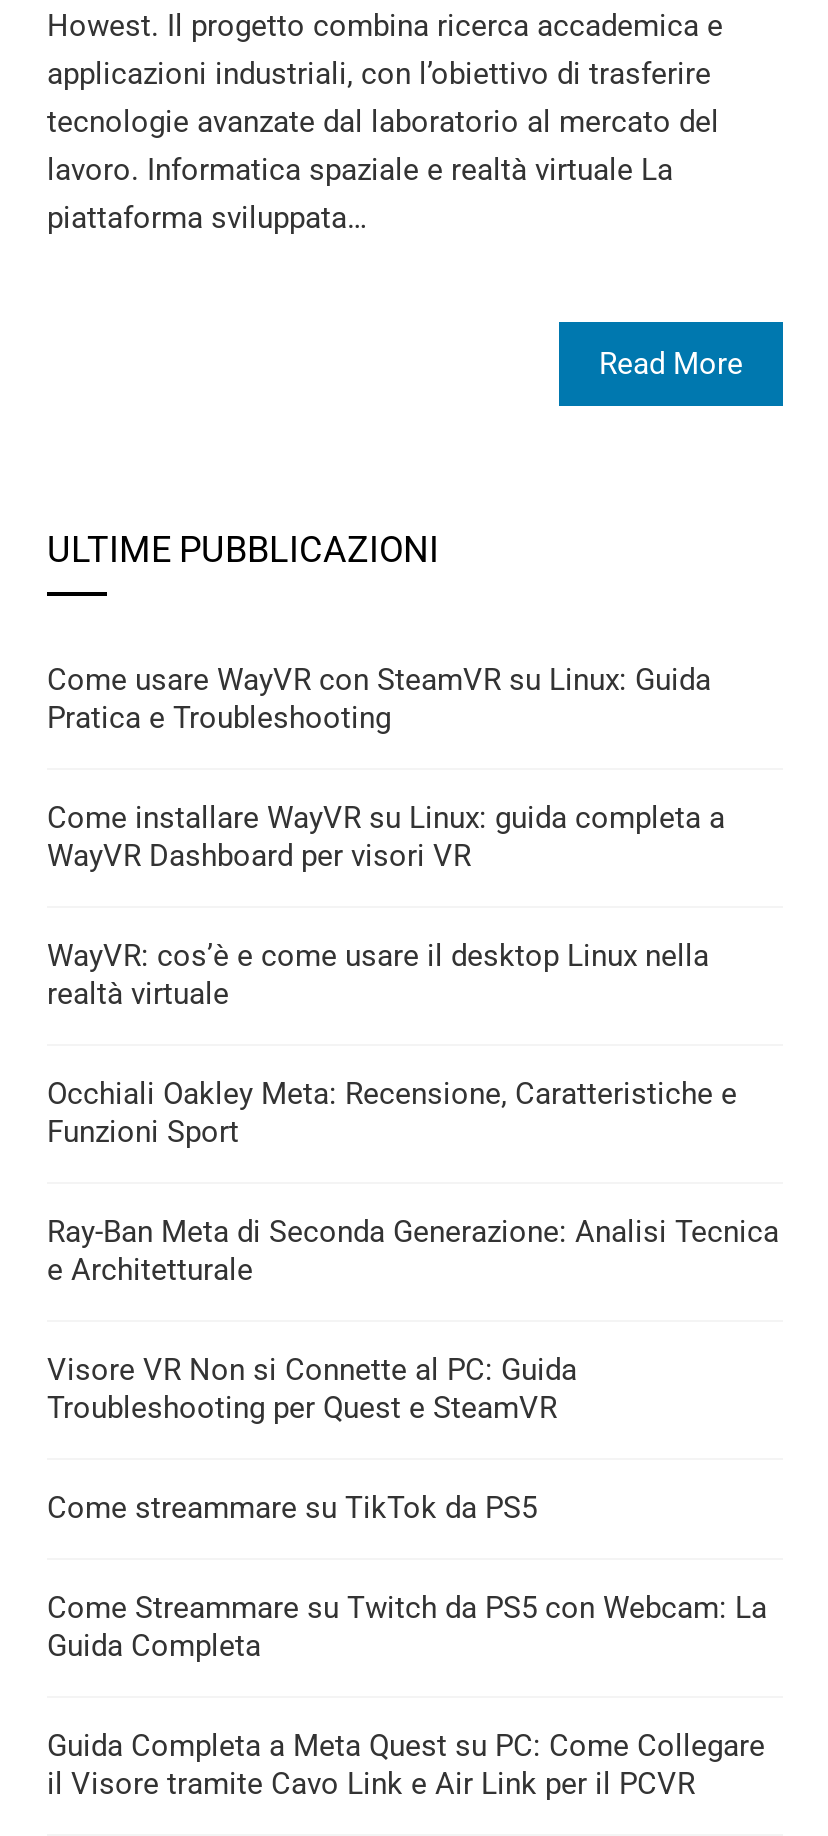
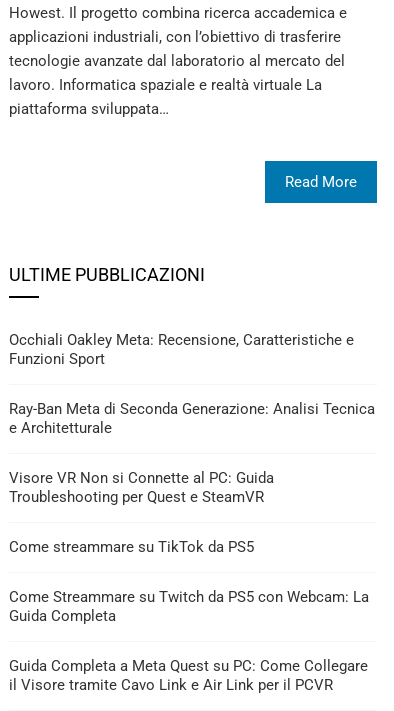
[47,663,725,1013] Come usare WayVR con SteamVR su Linux: Guida | Pratica e Troubleshooting | Come installare WayVR su Linux: guida completa a | WayVR Dashboard per visori VR | WayVR: cos’è e come usare il desktop Linux nella | realtà virtuale -> none

